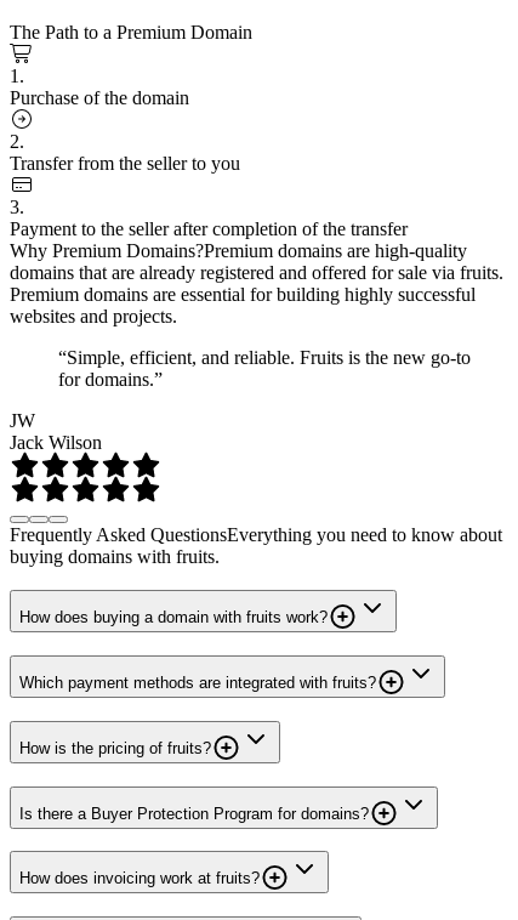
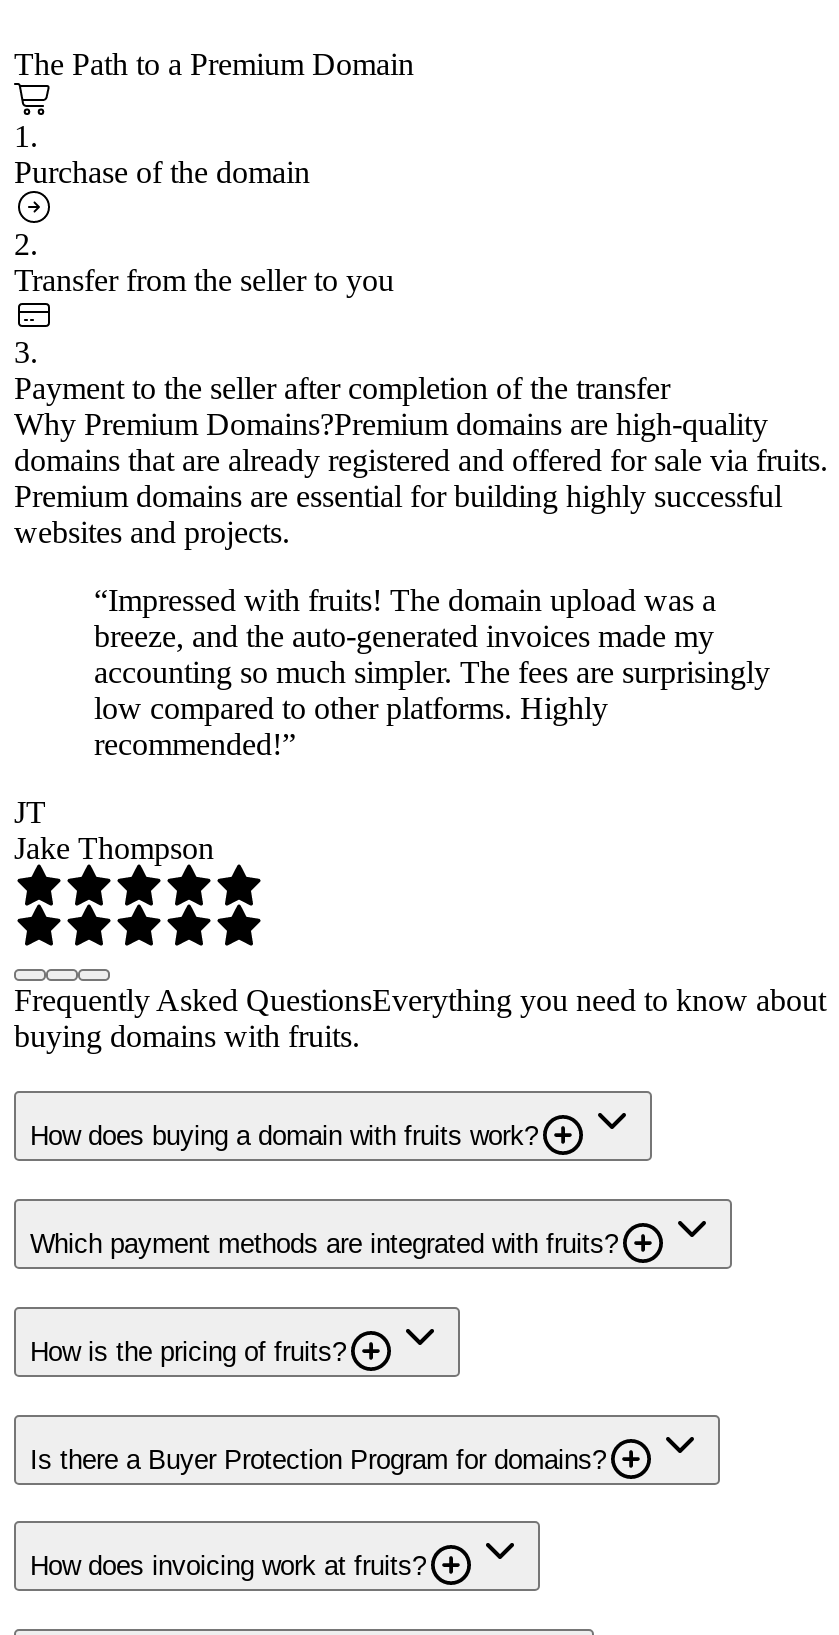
[58,347,471,389] “Simple, efficient, and reliable. Fruits is the new go-to | for domains.” -> [94,582,770,760] “Impressed with fruits! The domain upload was a | breeze, and the auto-generated invoices made my | accounting so much simpler. The fees are surprisingly | low compared to other platforms. Highly | recommended!”
[10,410,102,452] JW | Jack Wilson -> [14,794,214,864] JT | Jake Thompson

